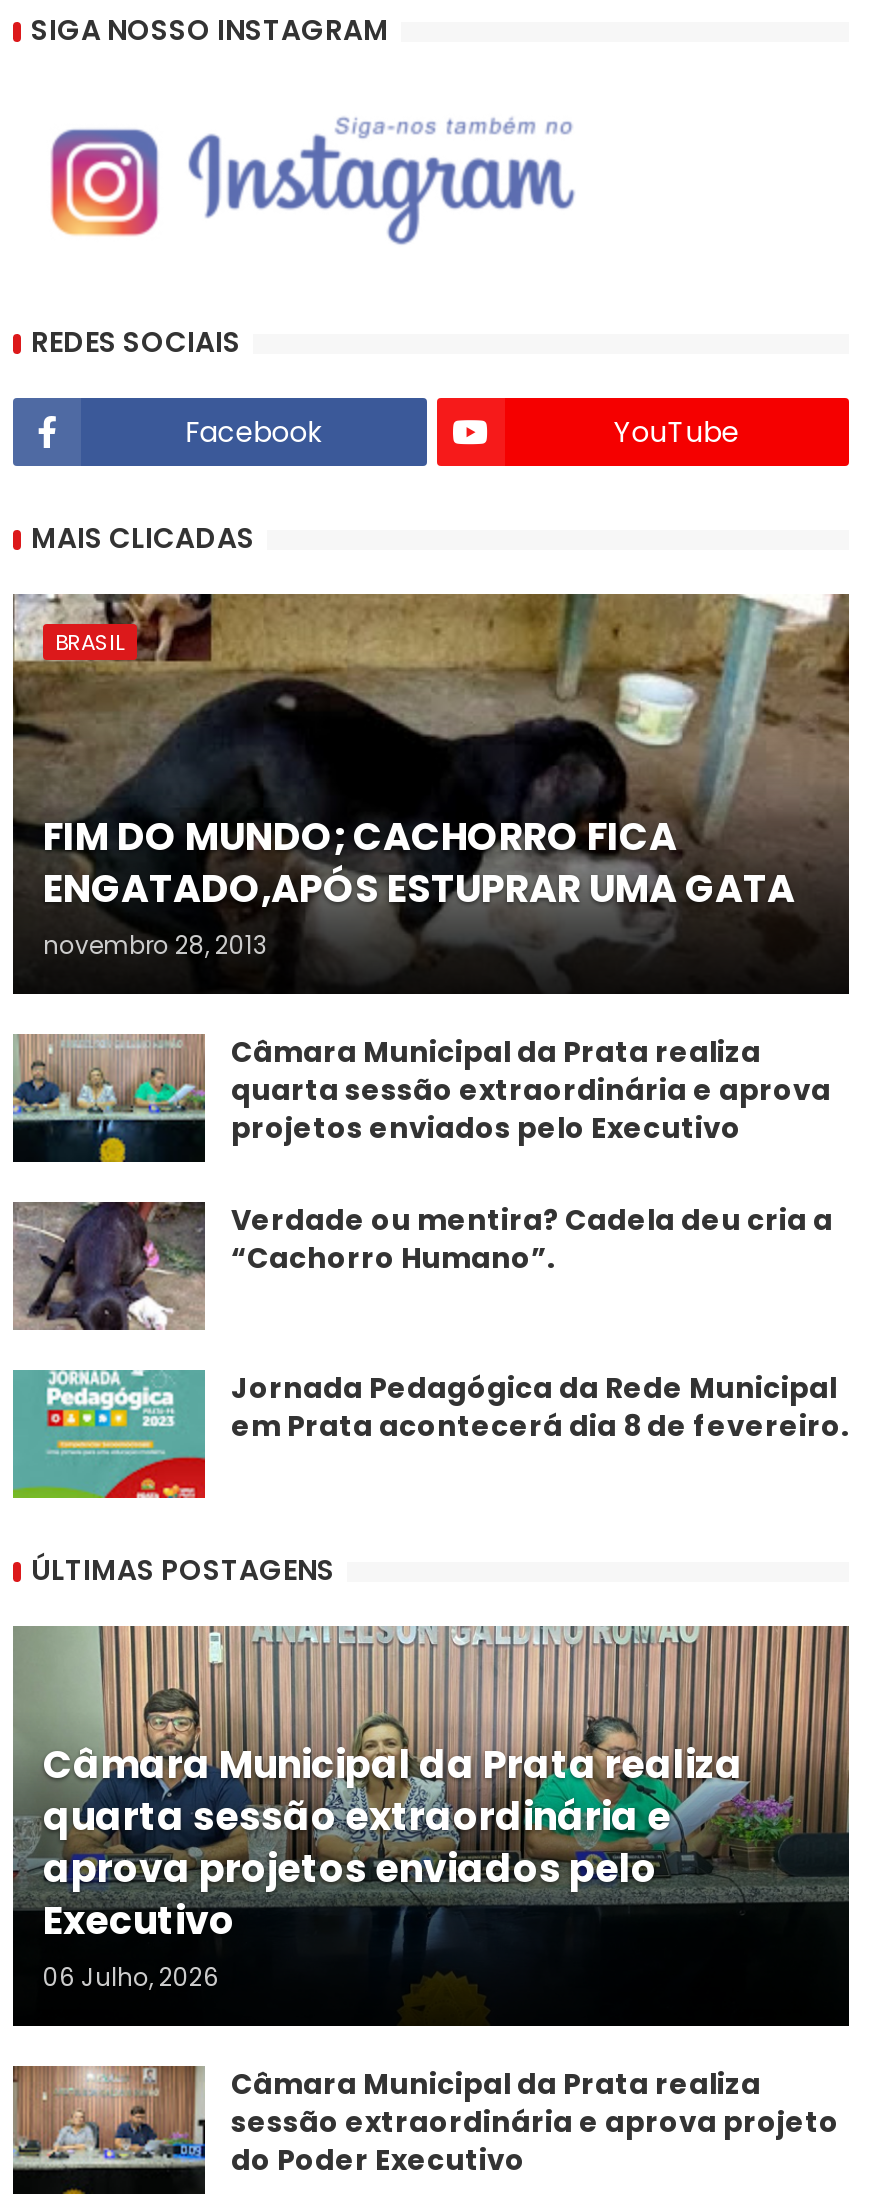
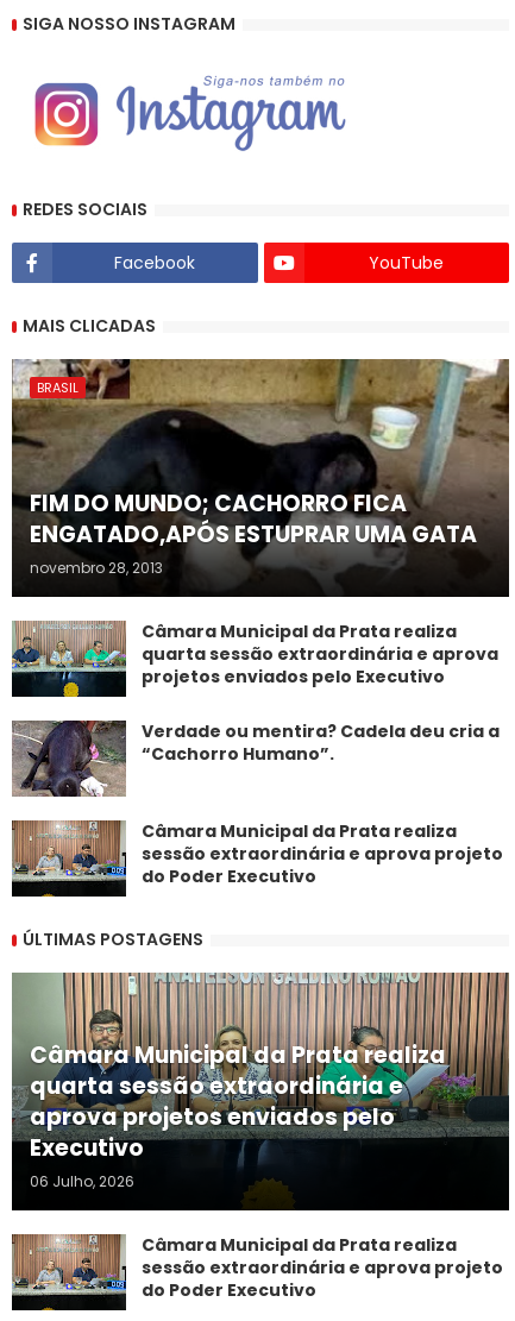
[11,1367,849,1500] [image] | Jornada Pedagógica da Rede Municipal | em Prata acontecerá dia 8 de fevereiro. -> [11,819,503,898] [image] | Câmara Municipal da Prata realiza | sessão extraordinária e aprova projeto | do Poder Executivo

